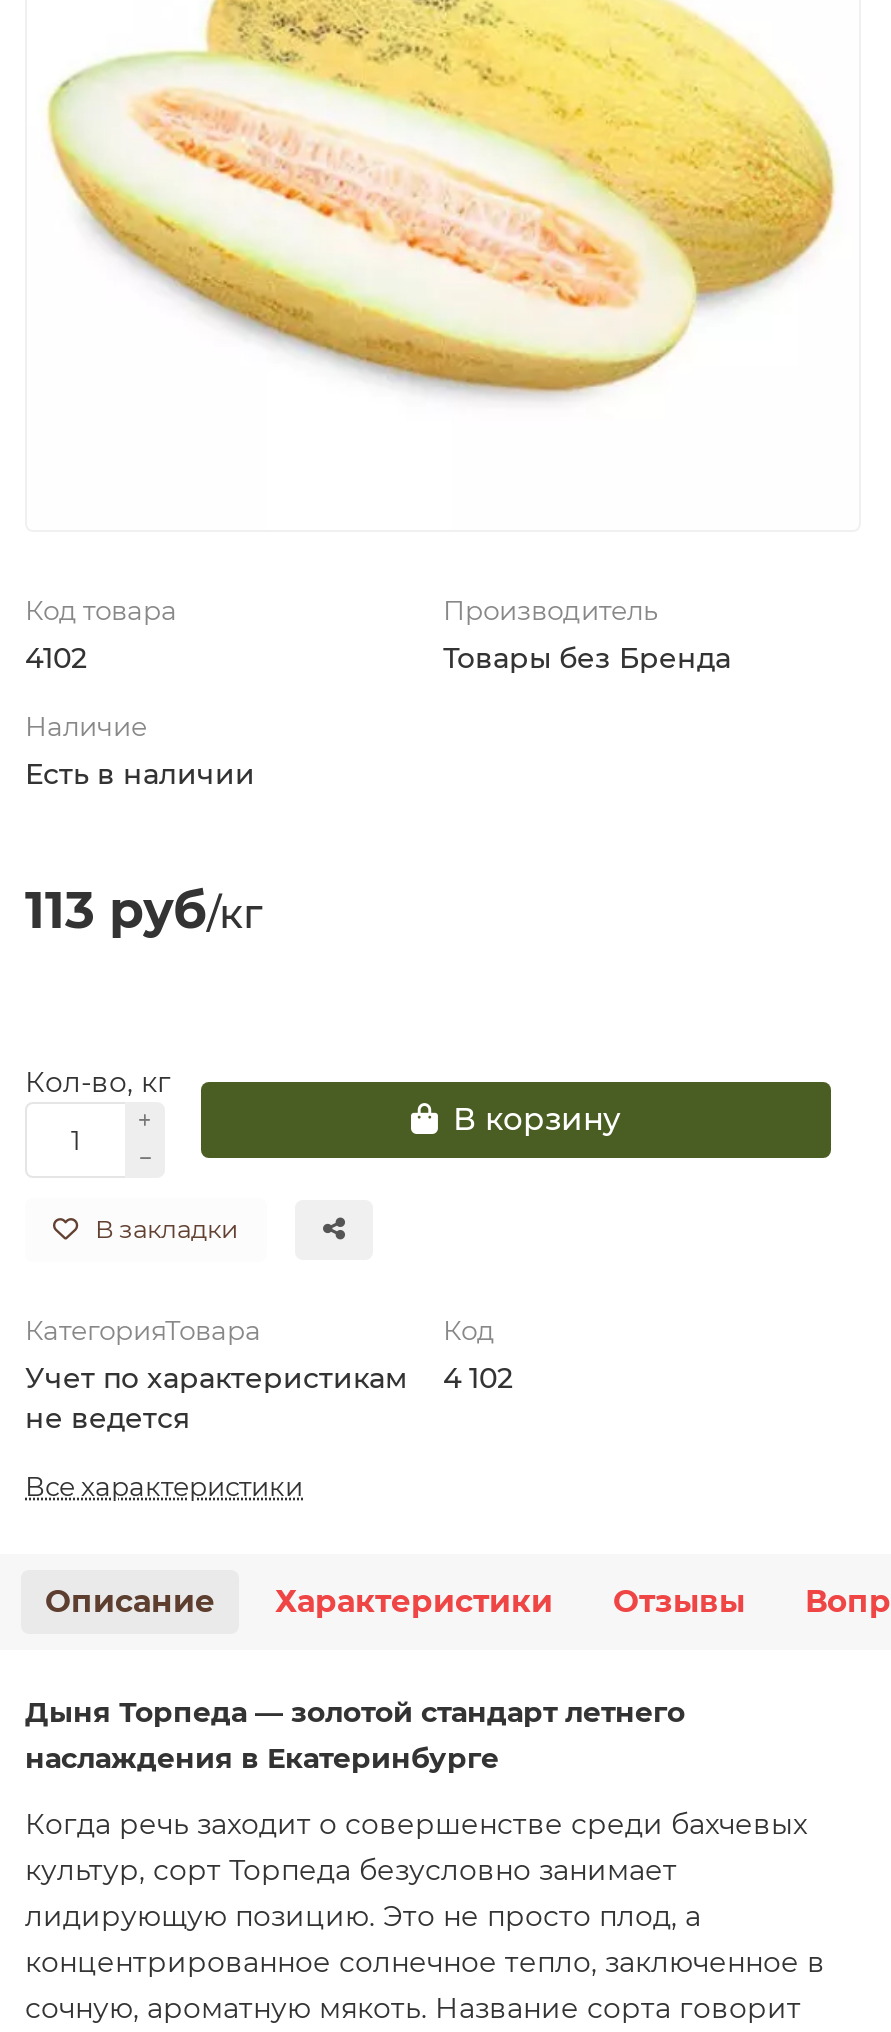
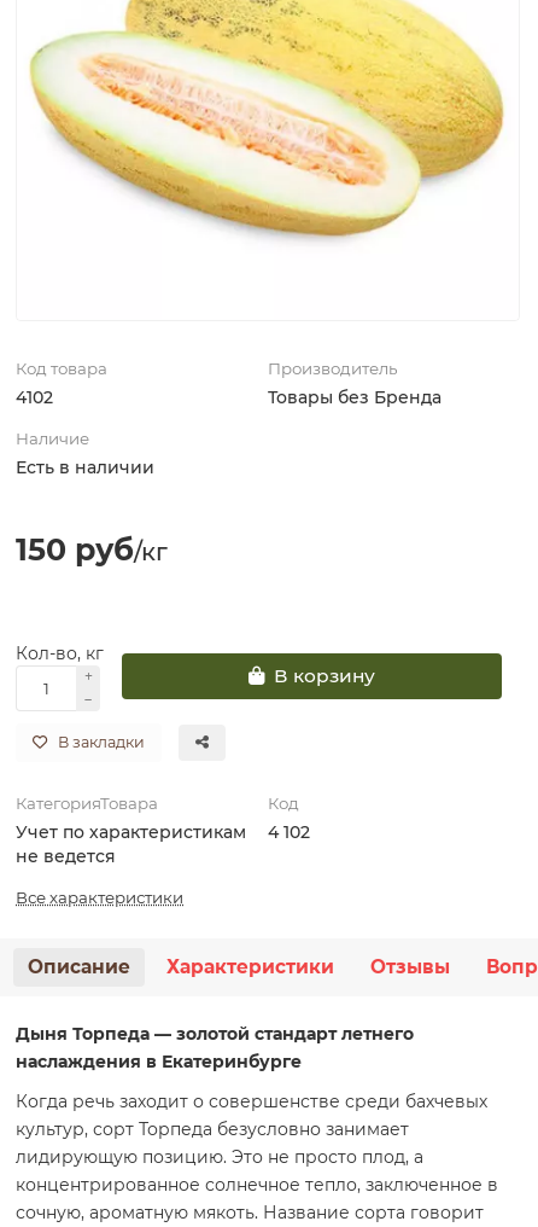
[25,879,263,939] 113 руб/кг -> [16,531,168,567] 150 руб/кг

